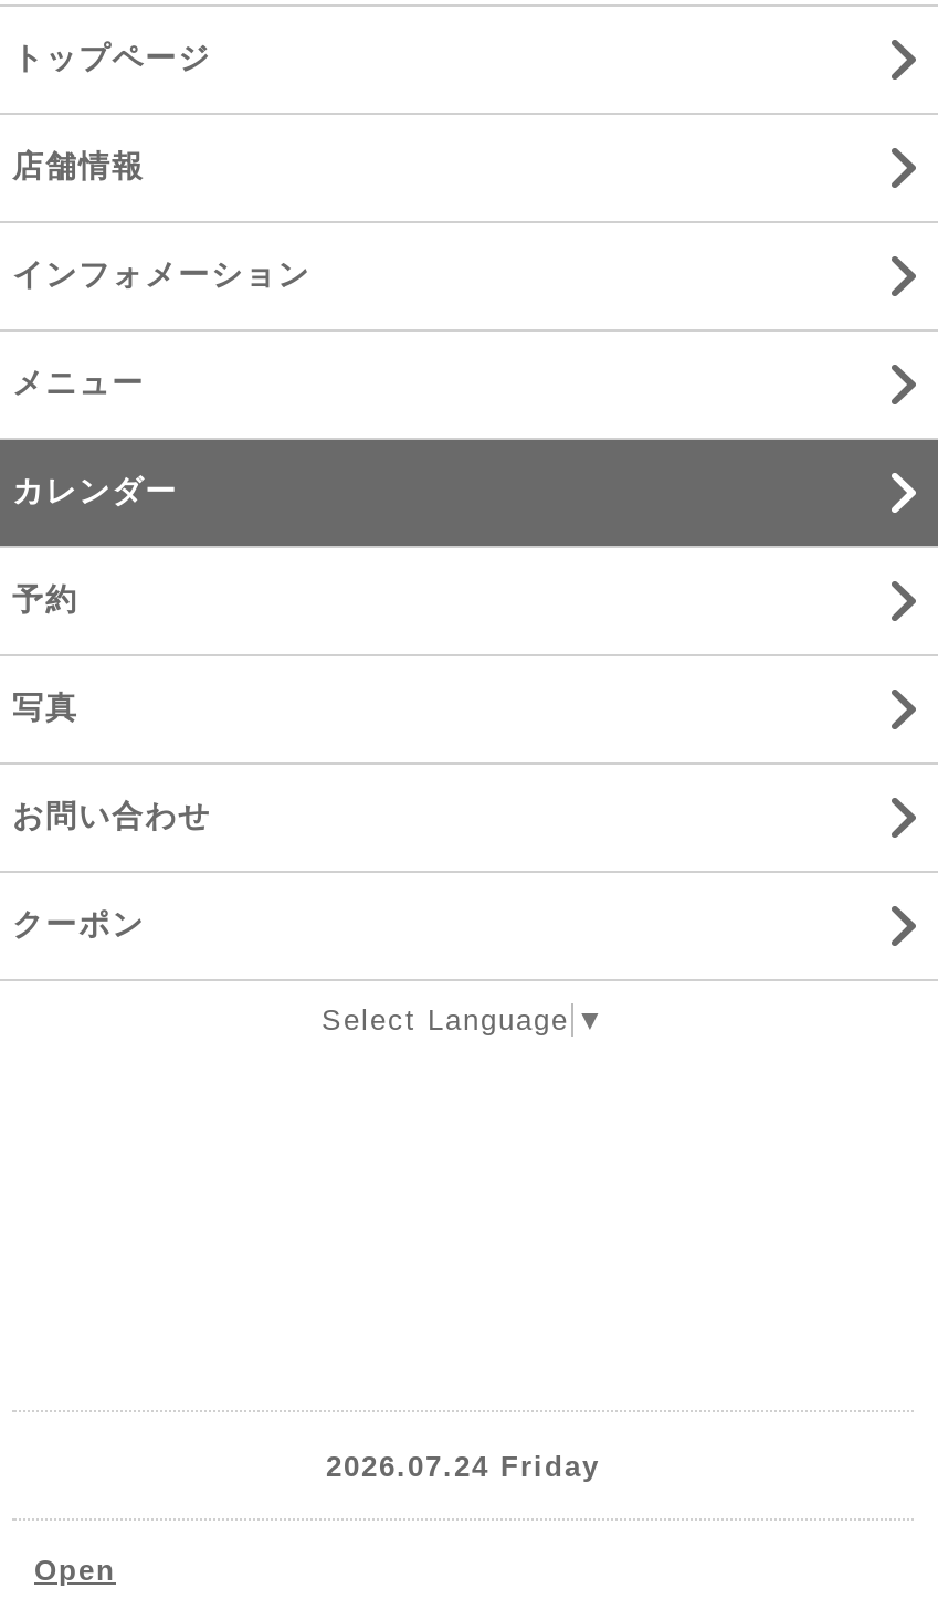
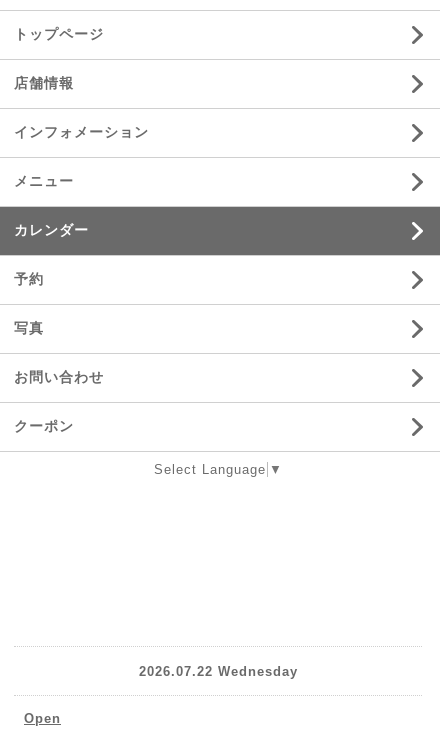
[326,1449,600,1482] 2026.07.24 Friday -> [138,663,297,678] 2026.07.22 Wednesday

